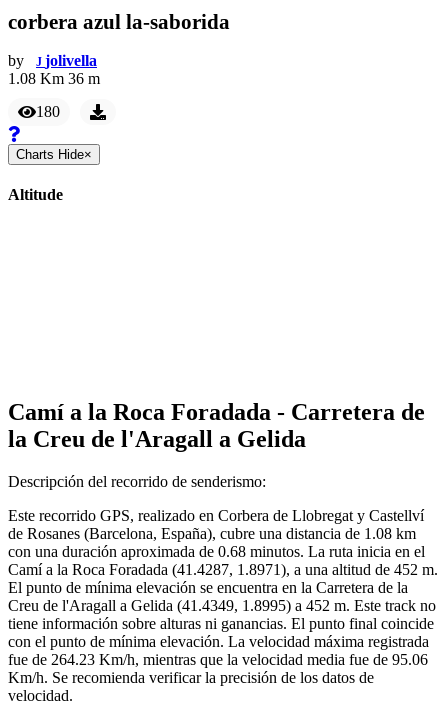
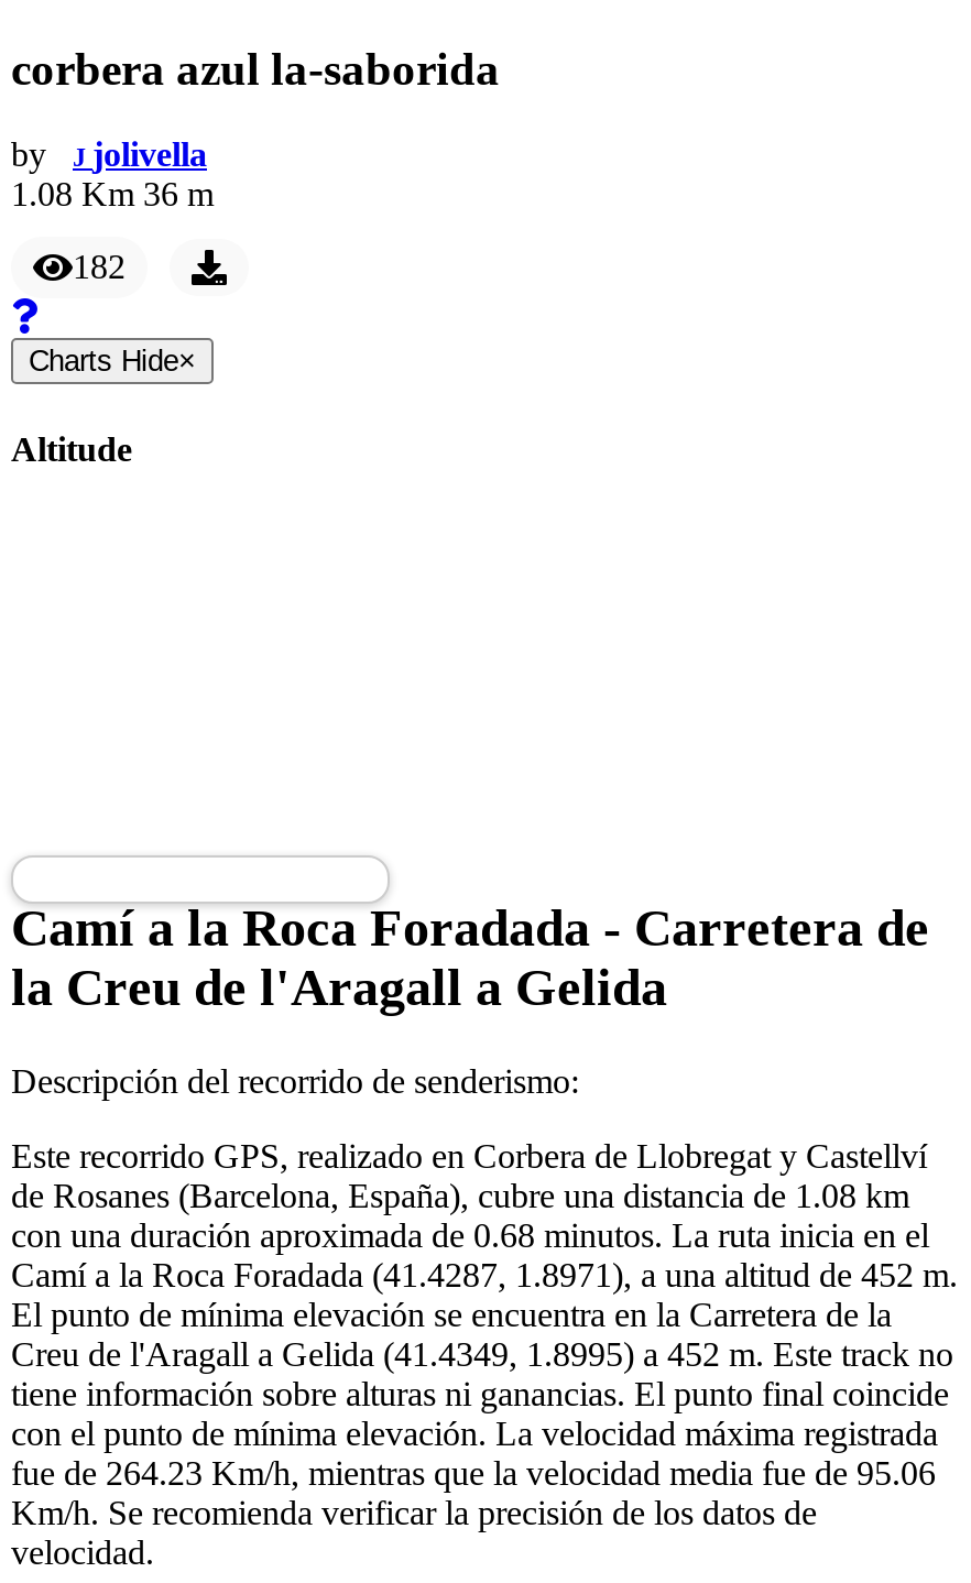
[36,102,60,119] 180 -> [73,247,126,284] 182

